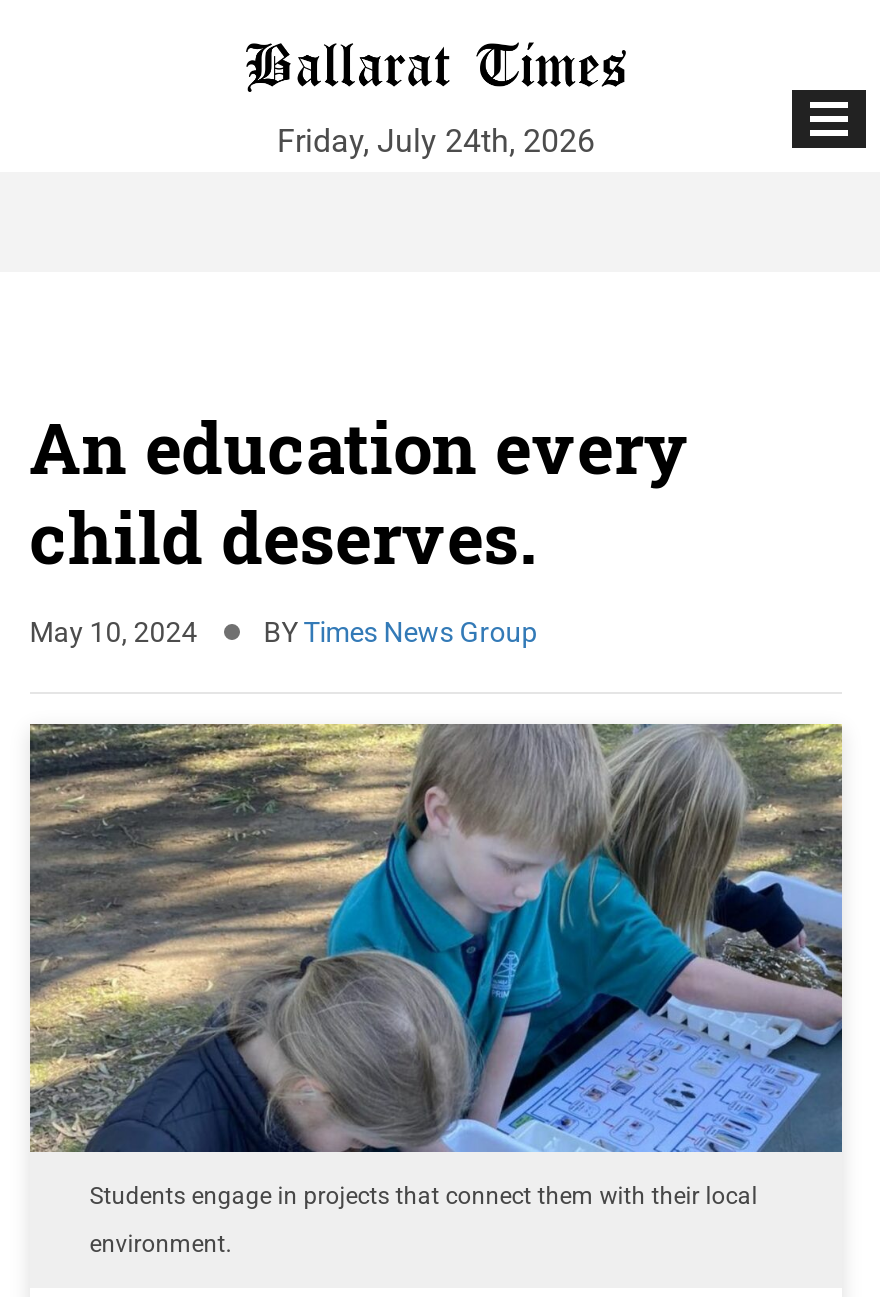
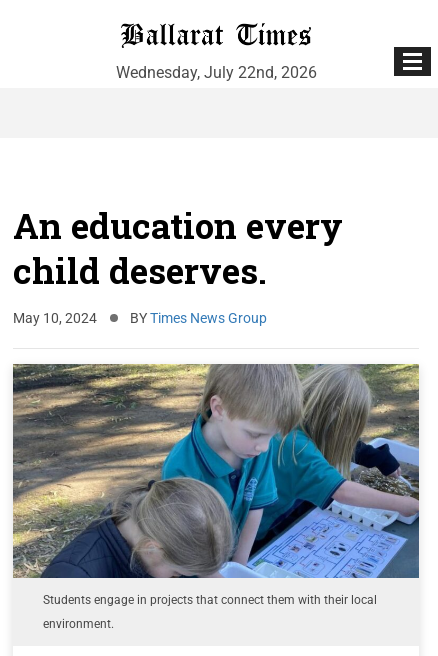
[277,122,595,160] Friday, July 24th, 2026 -> [115,63,316,82] Wednesday, July 22nd, 2026

